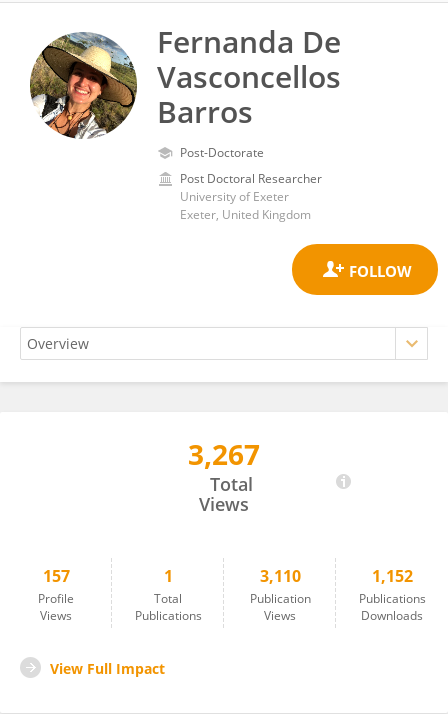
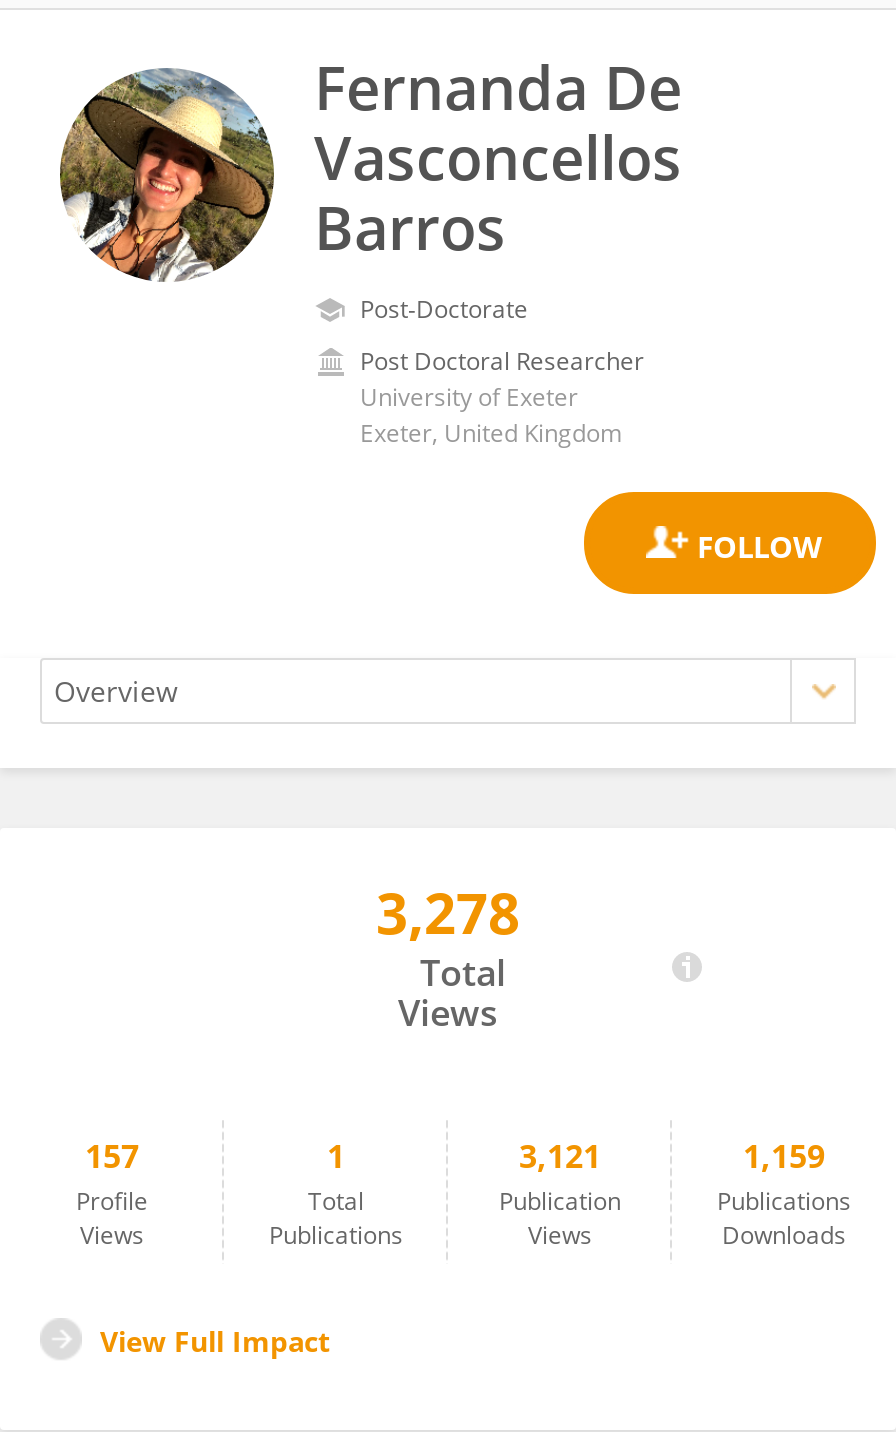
[188,435,260,473] 3,267 -> [376,874,520,950] 3,278
[259,565,300,587] 3,110 -> [519,1134,601,1178] 3,121
[371,565,412,587] 1,152 -> [743,1134,825,1178] 1,159

